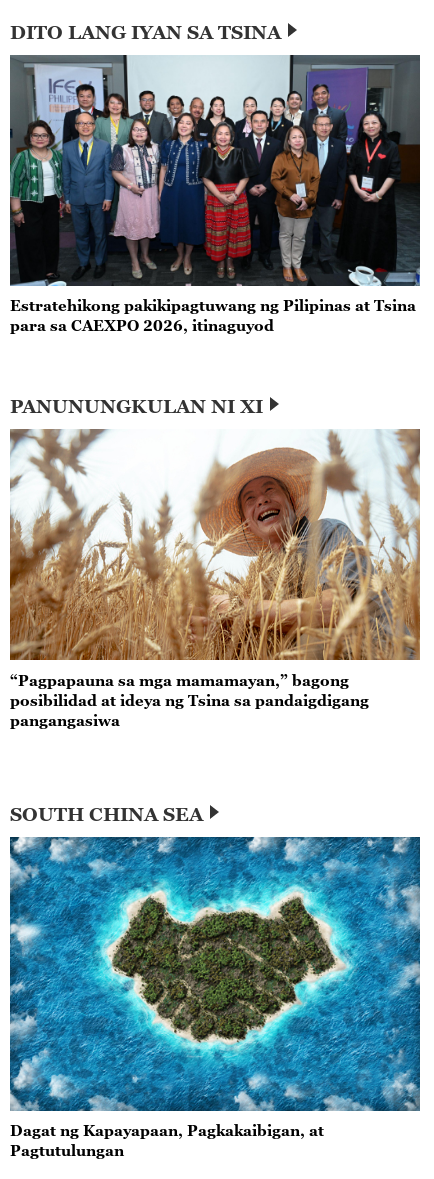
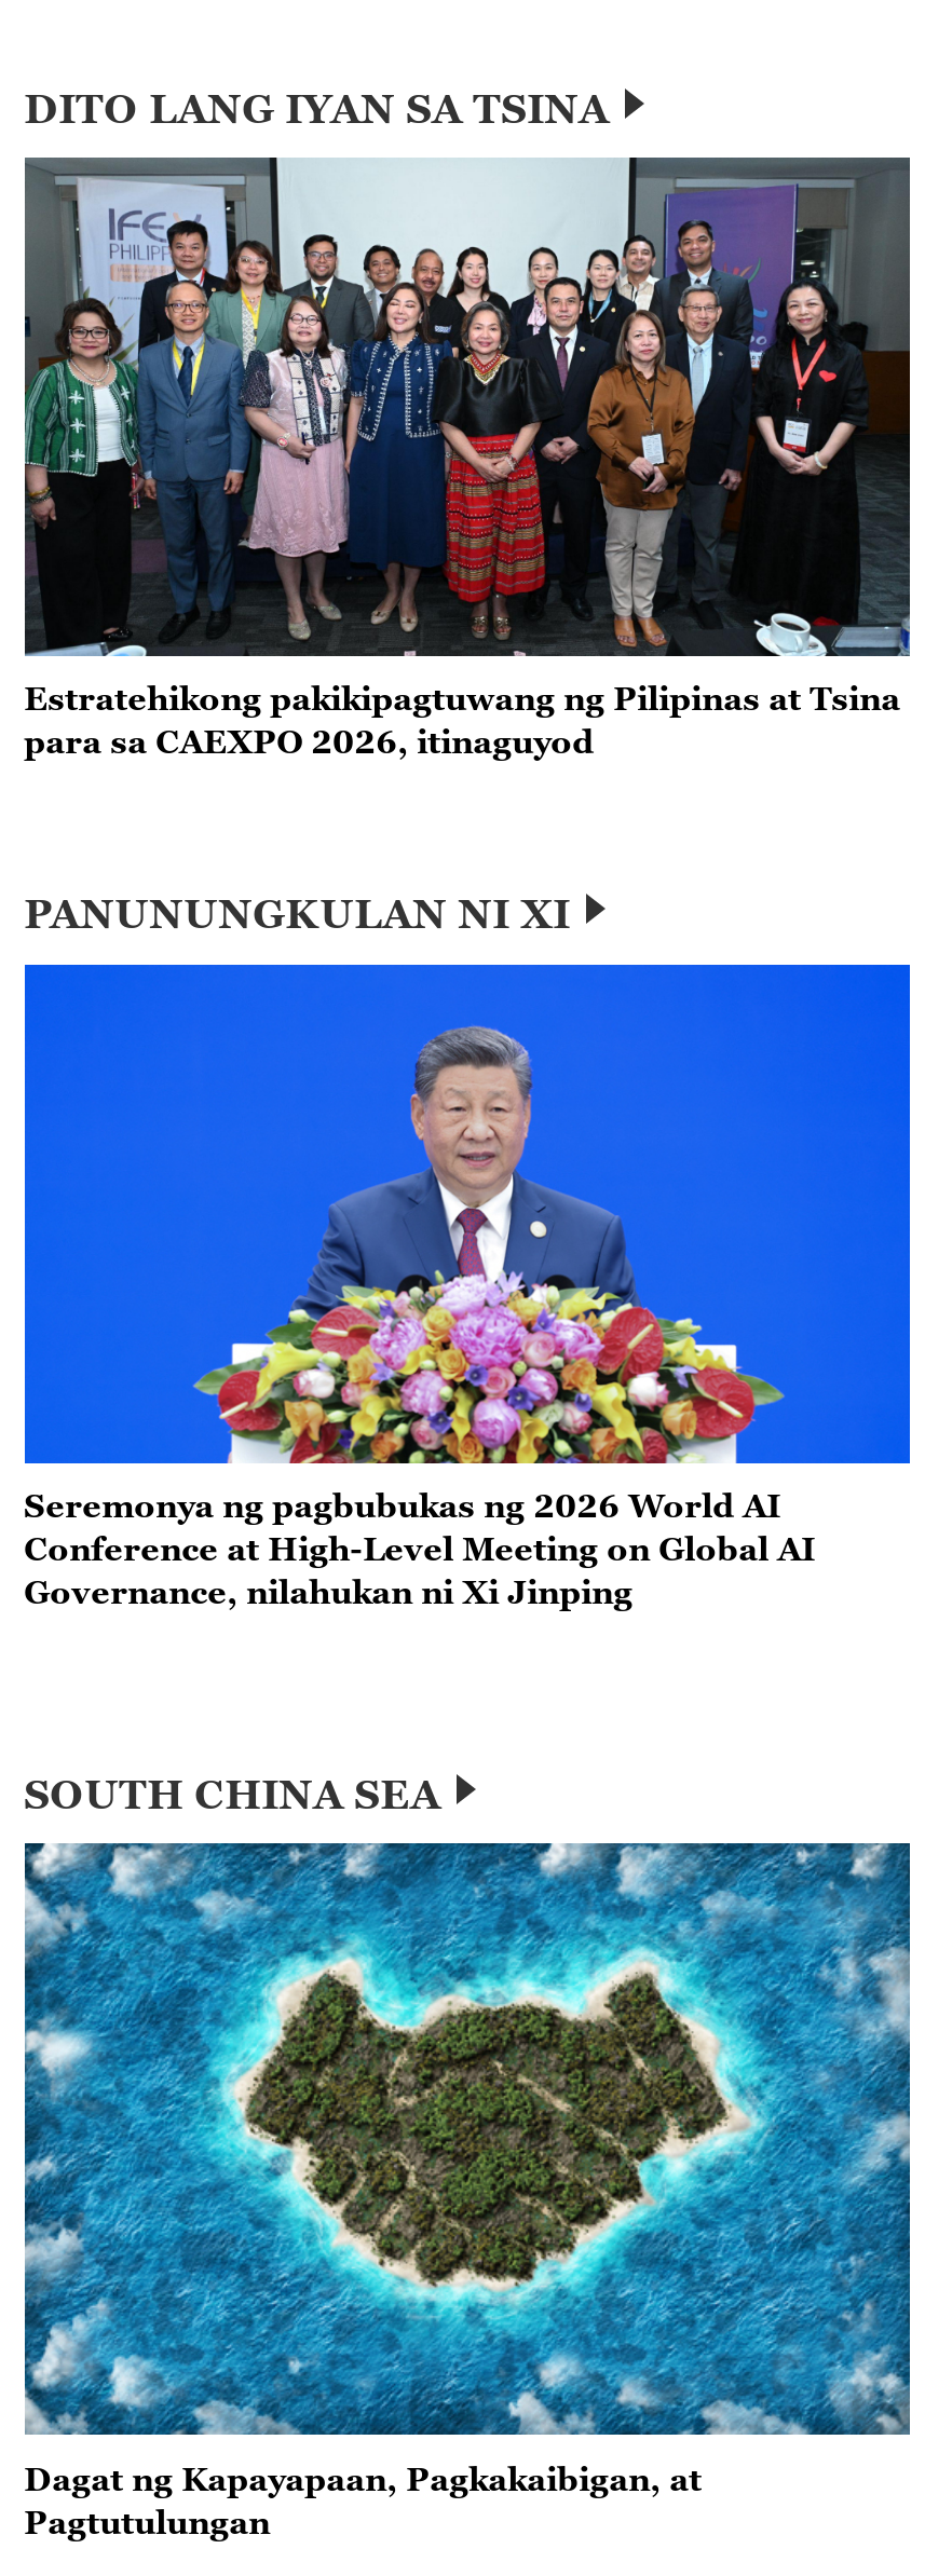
[9,428,421,728] [image] | “Pagpapauna sa mga mamamayan,” bagong | posibilidad at ideya ng Tsina sa pandaigdigang | pangangasiwa -> [23,962,912,1609] [image] | Seremonya ng pagbubukas ng 2026 World AI | Conference at High-Level Meeting on Global AI | Governance, nilahukan ni Xi Jinping

